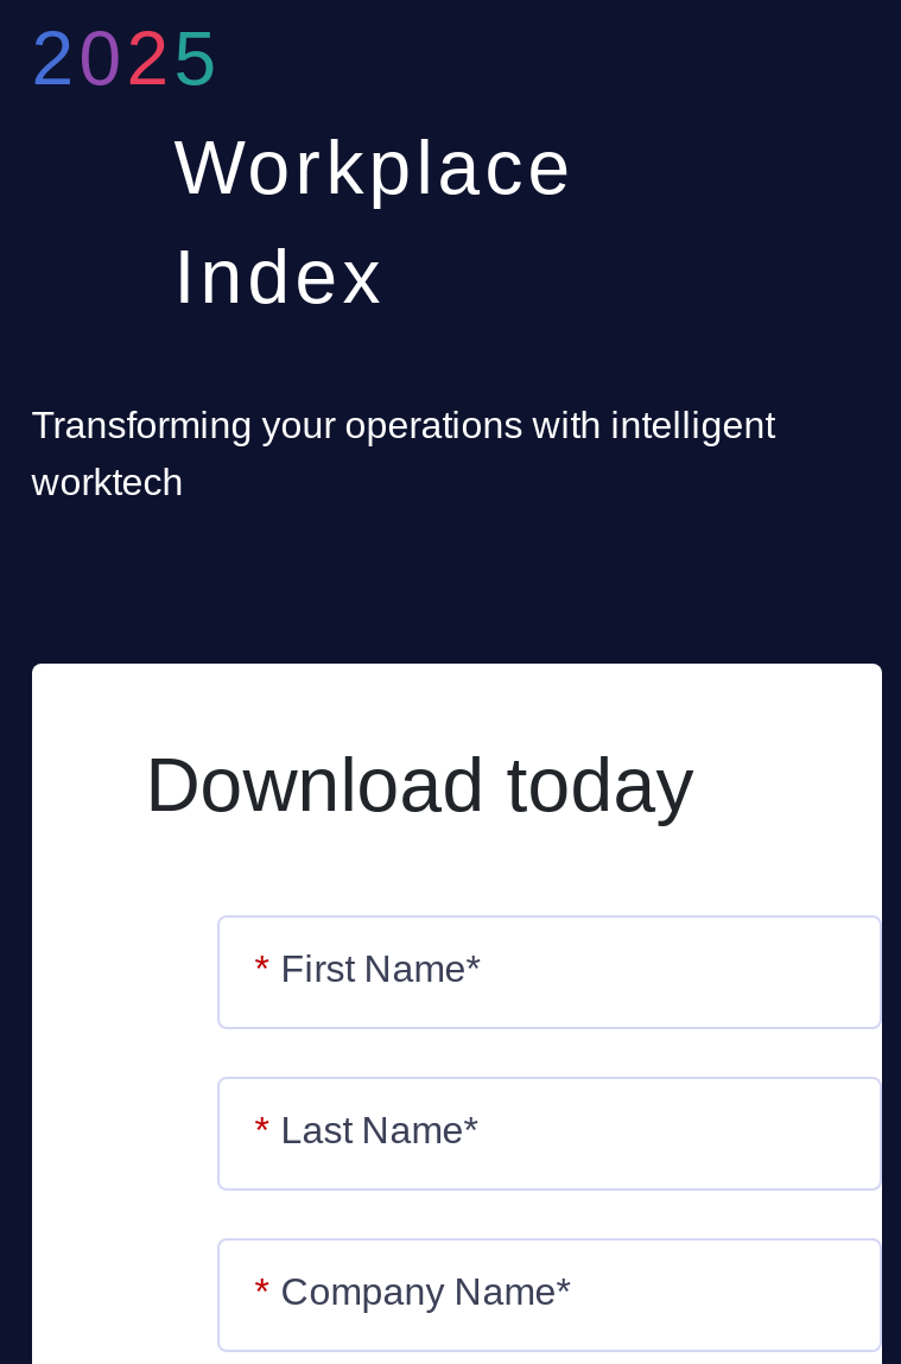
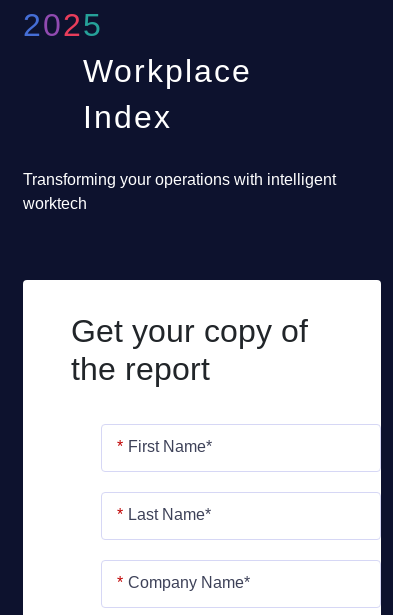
[146,742,694,827] Download today -> [71,313,308,387] Get your copy of | the report

